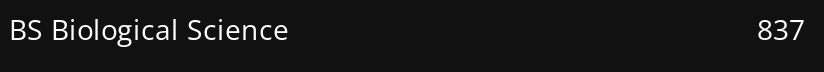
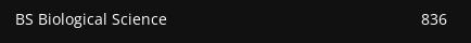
[757,11,805,49] 837 -> [421,9,447,29] 836

